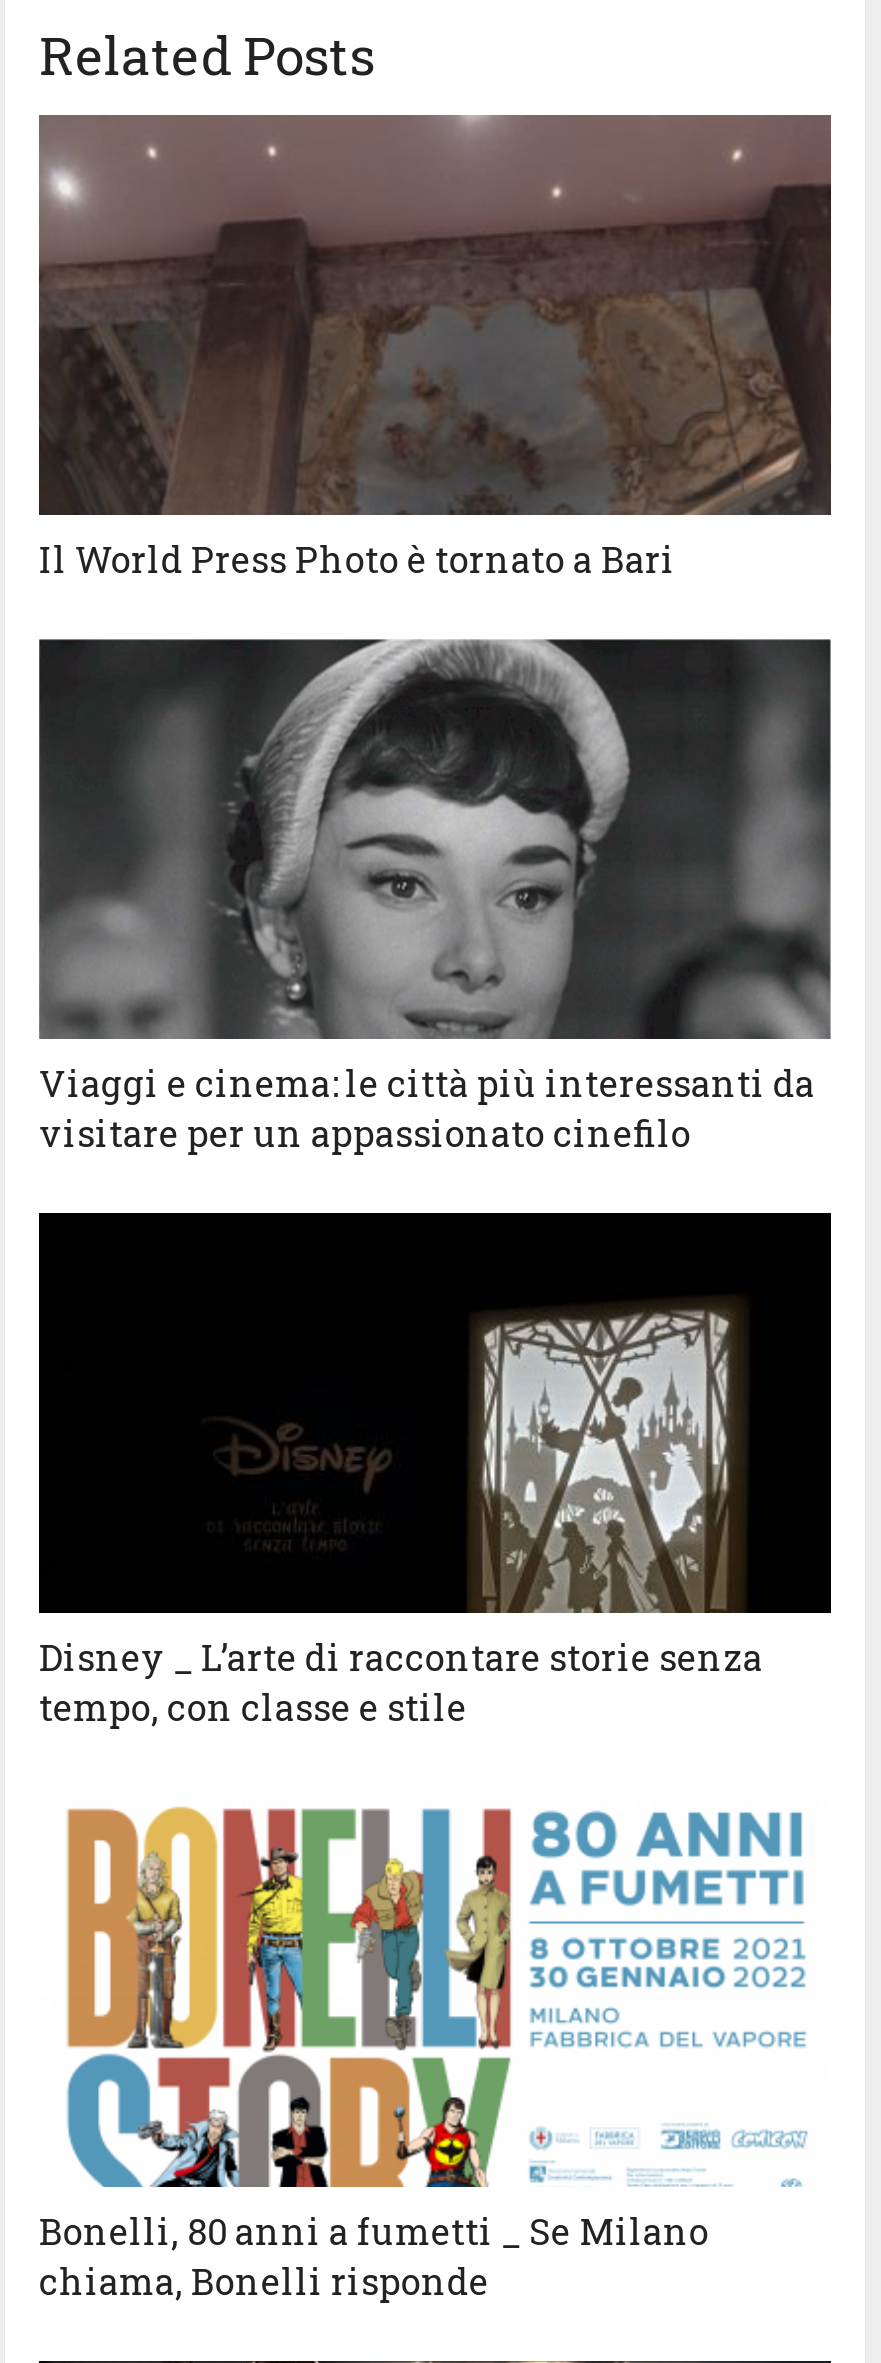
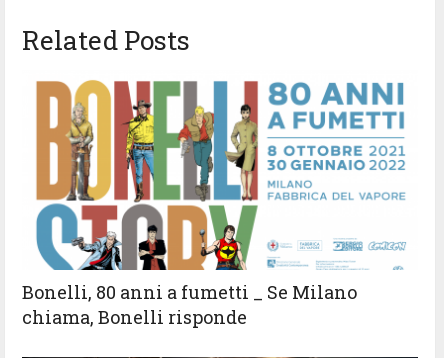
[37,113,833,582] [image] | Il World Press Photo è tornato a Bari -> none
[37,637,833,1156] [image] | Viaggi e cinema: le città più interessanti da | visitare per un appassionato cinefilo -> none
[39,1211,831,1730] [image] | Disney _ L’arte di raccontare storie senza | tempo, con classe e stile -> none

